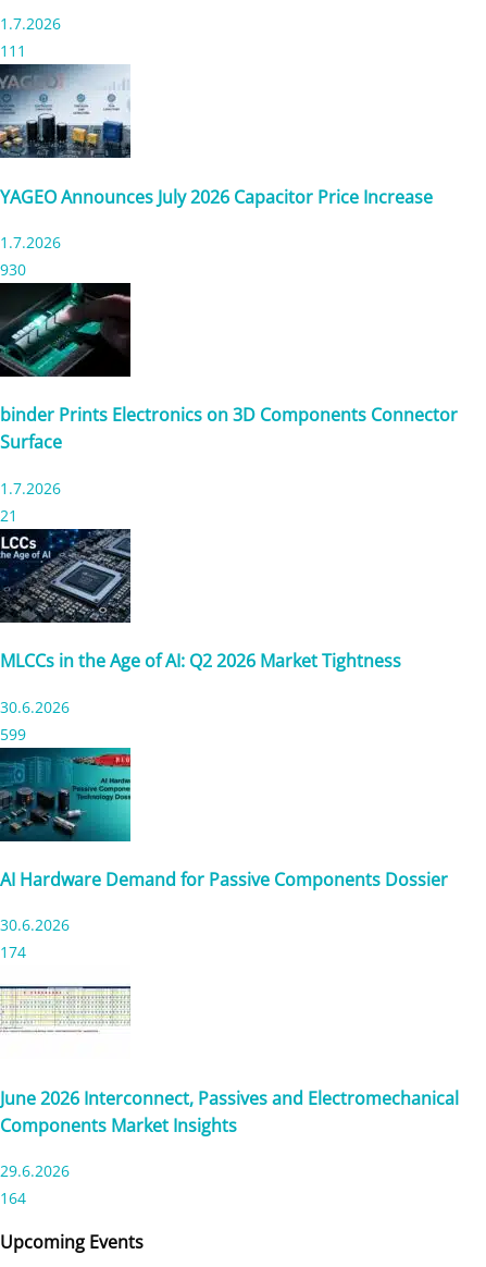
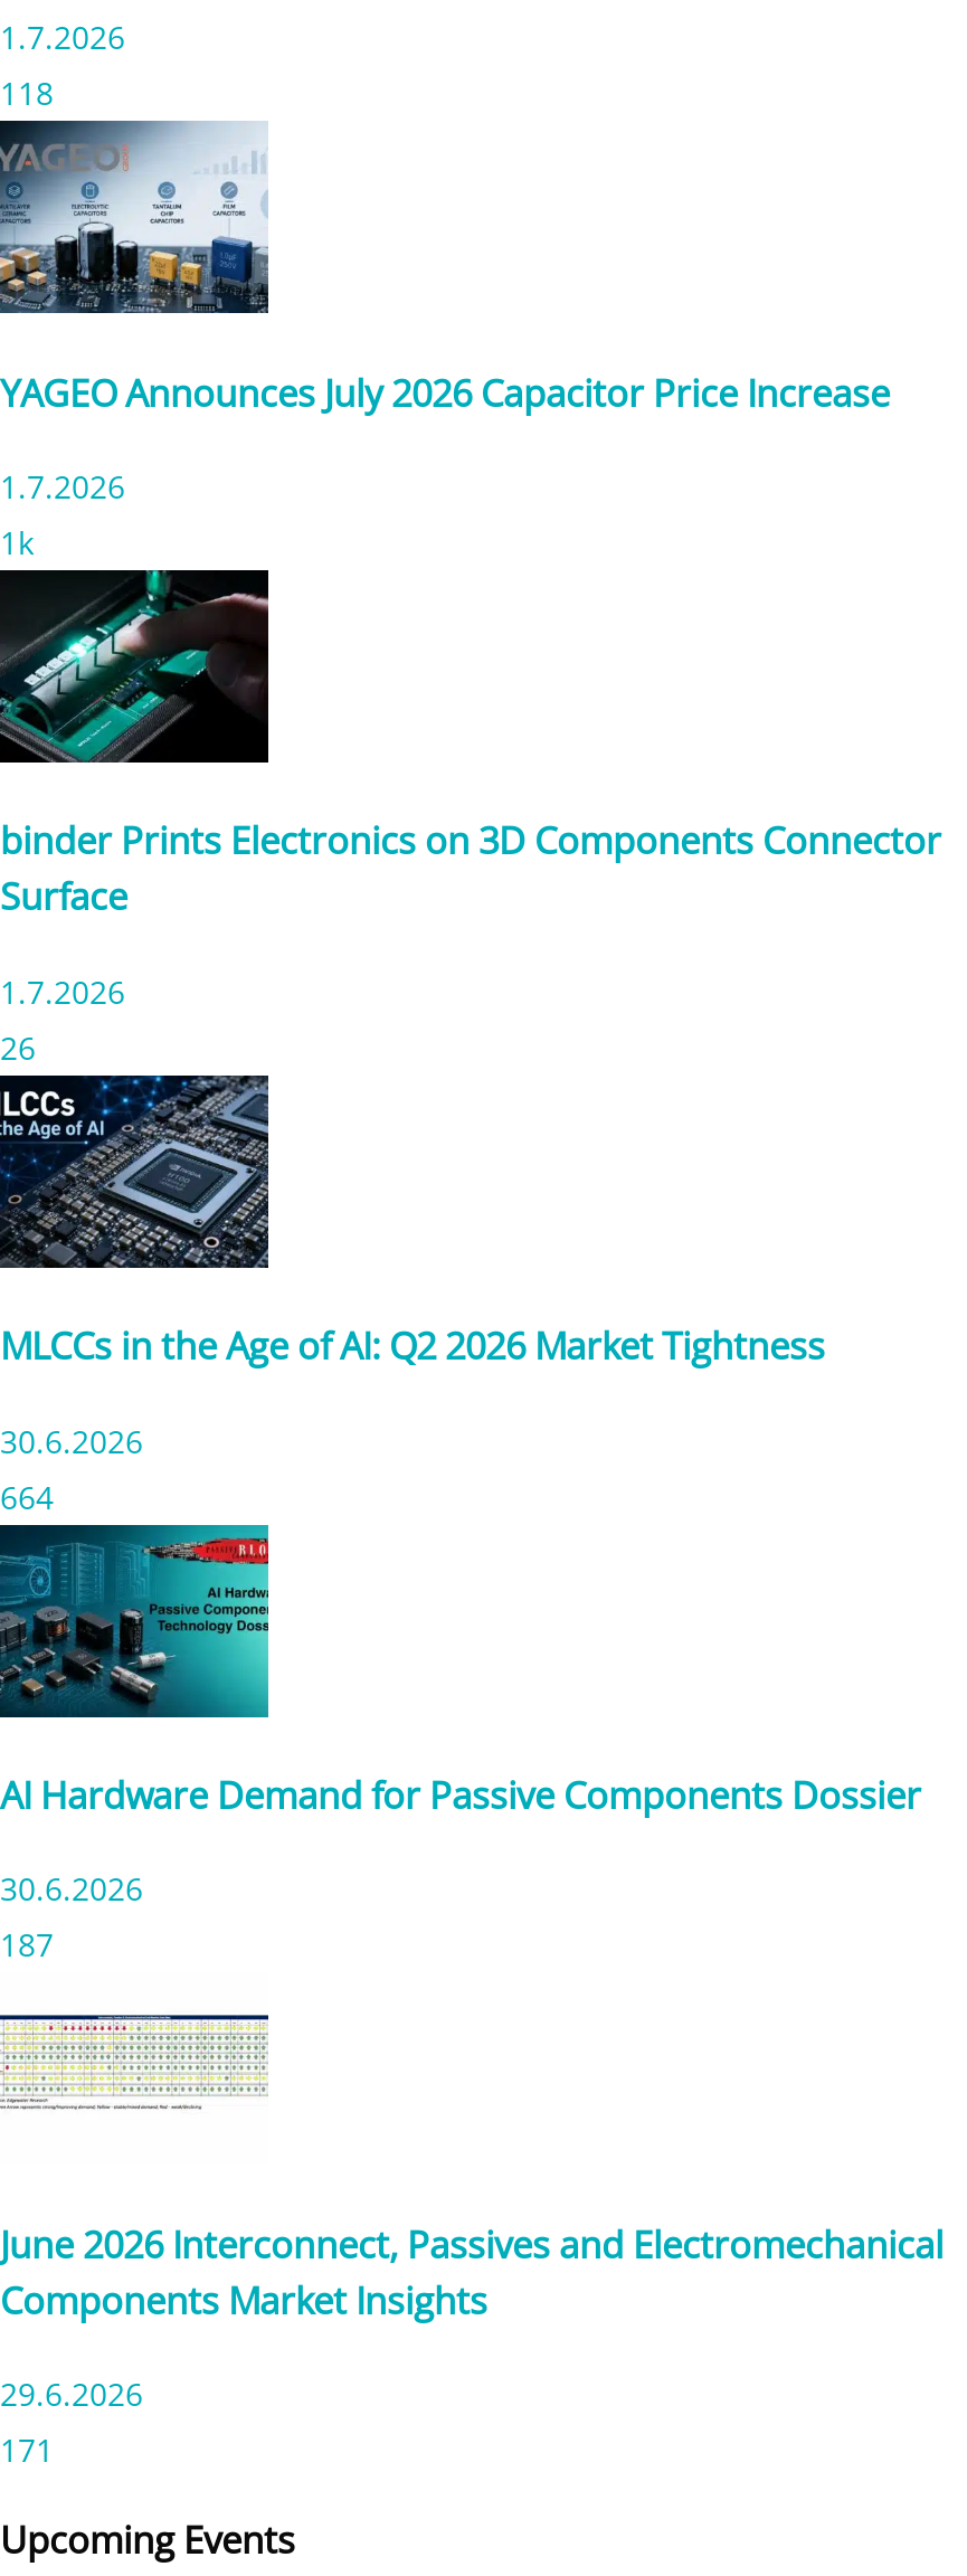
[0,40,26,61] 111 -> [0,72,54,114] 118
[0,259,26,280] 930 -> [0,521,34,563] 1k
[0,505,17,526] 21 -> [0,1026,36,1068] 26
[0,723,26,744] 599 -> [0,1475,54,1517] 664
[0,942,26,962] 174 -> [0,1924,54,1966] 187
[0,1188,26,1208] 164 -> [0,2428,54,2471] 171

